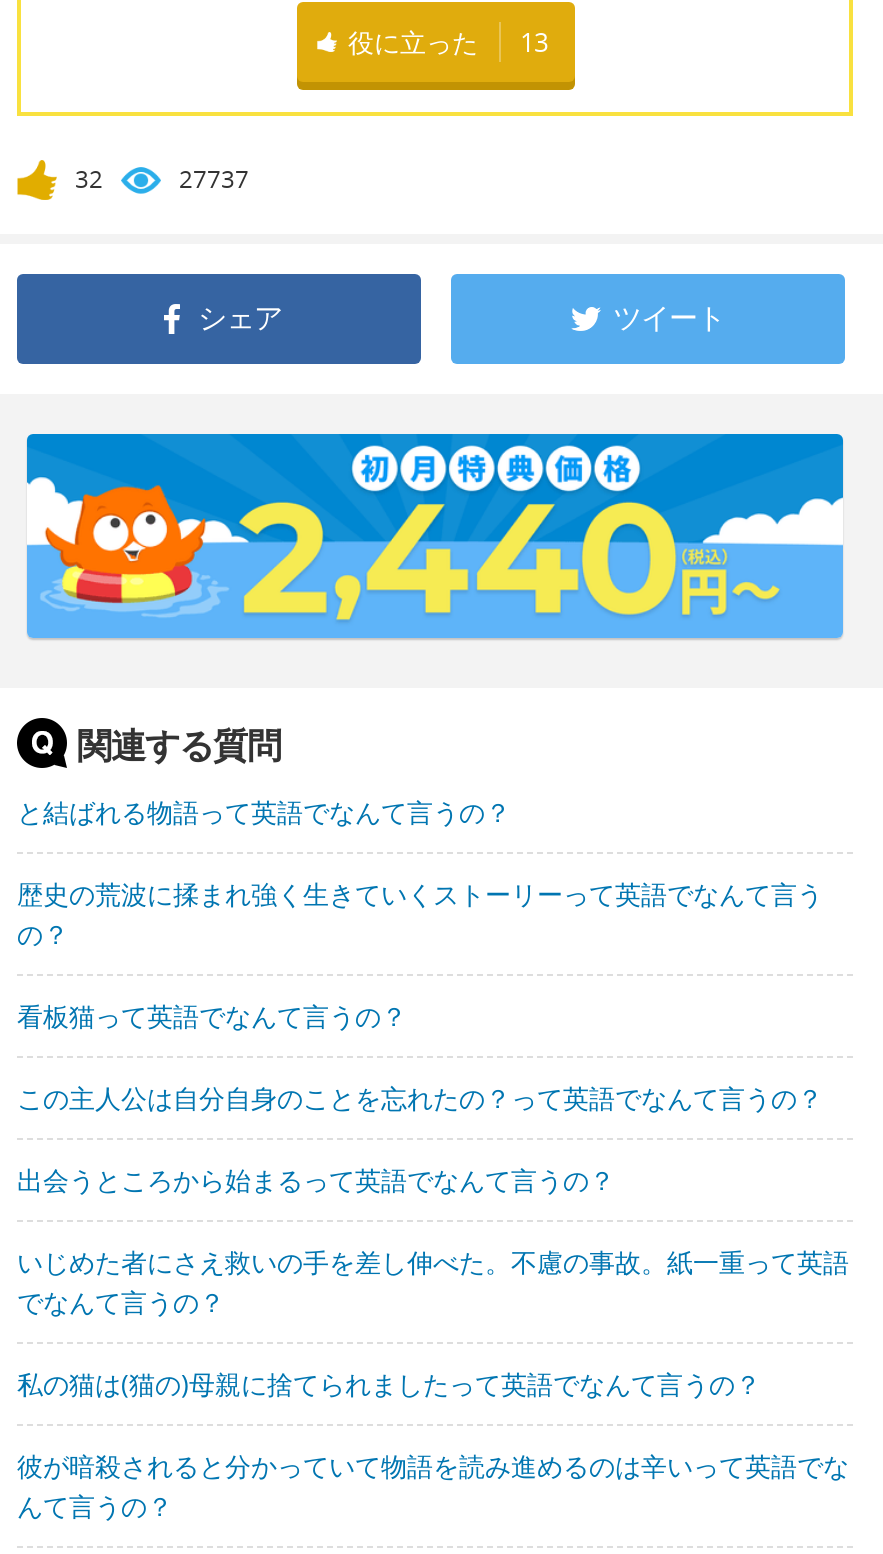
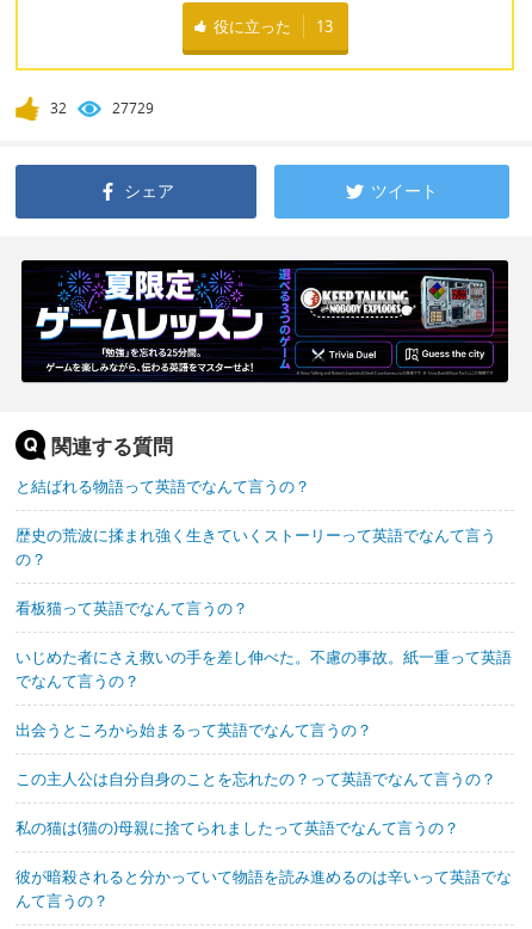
[179,162,249,196] 27737 -> [112,98,154,118] 27729
[25,432,845,640] [image] -> [20,259,509,383] [image]
moved [17,1080,823,1198] -> [16,719,496,790]: 出会うところから始まるって英語でなんて言うの？ | この主人公は自分自身のことを忘れたの？って英語でなんて言うの？
moved [17,1244,849,1320] -> [16,646,512,692]: いじめた者にさえ救いの手を差し伸べた。不慮の事故。紙一重って英語 | でなんて言うの？

